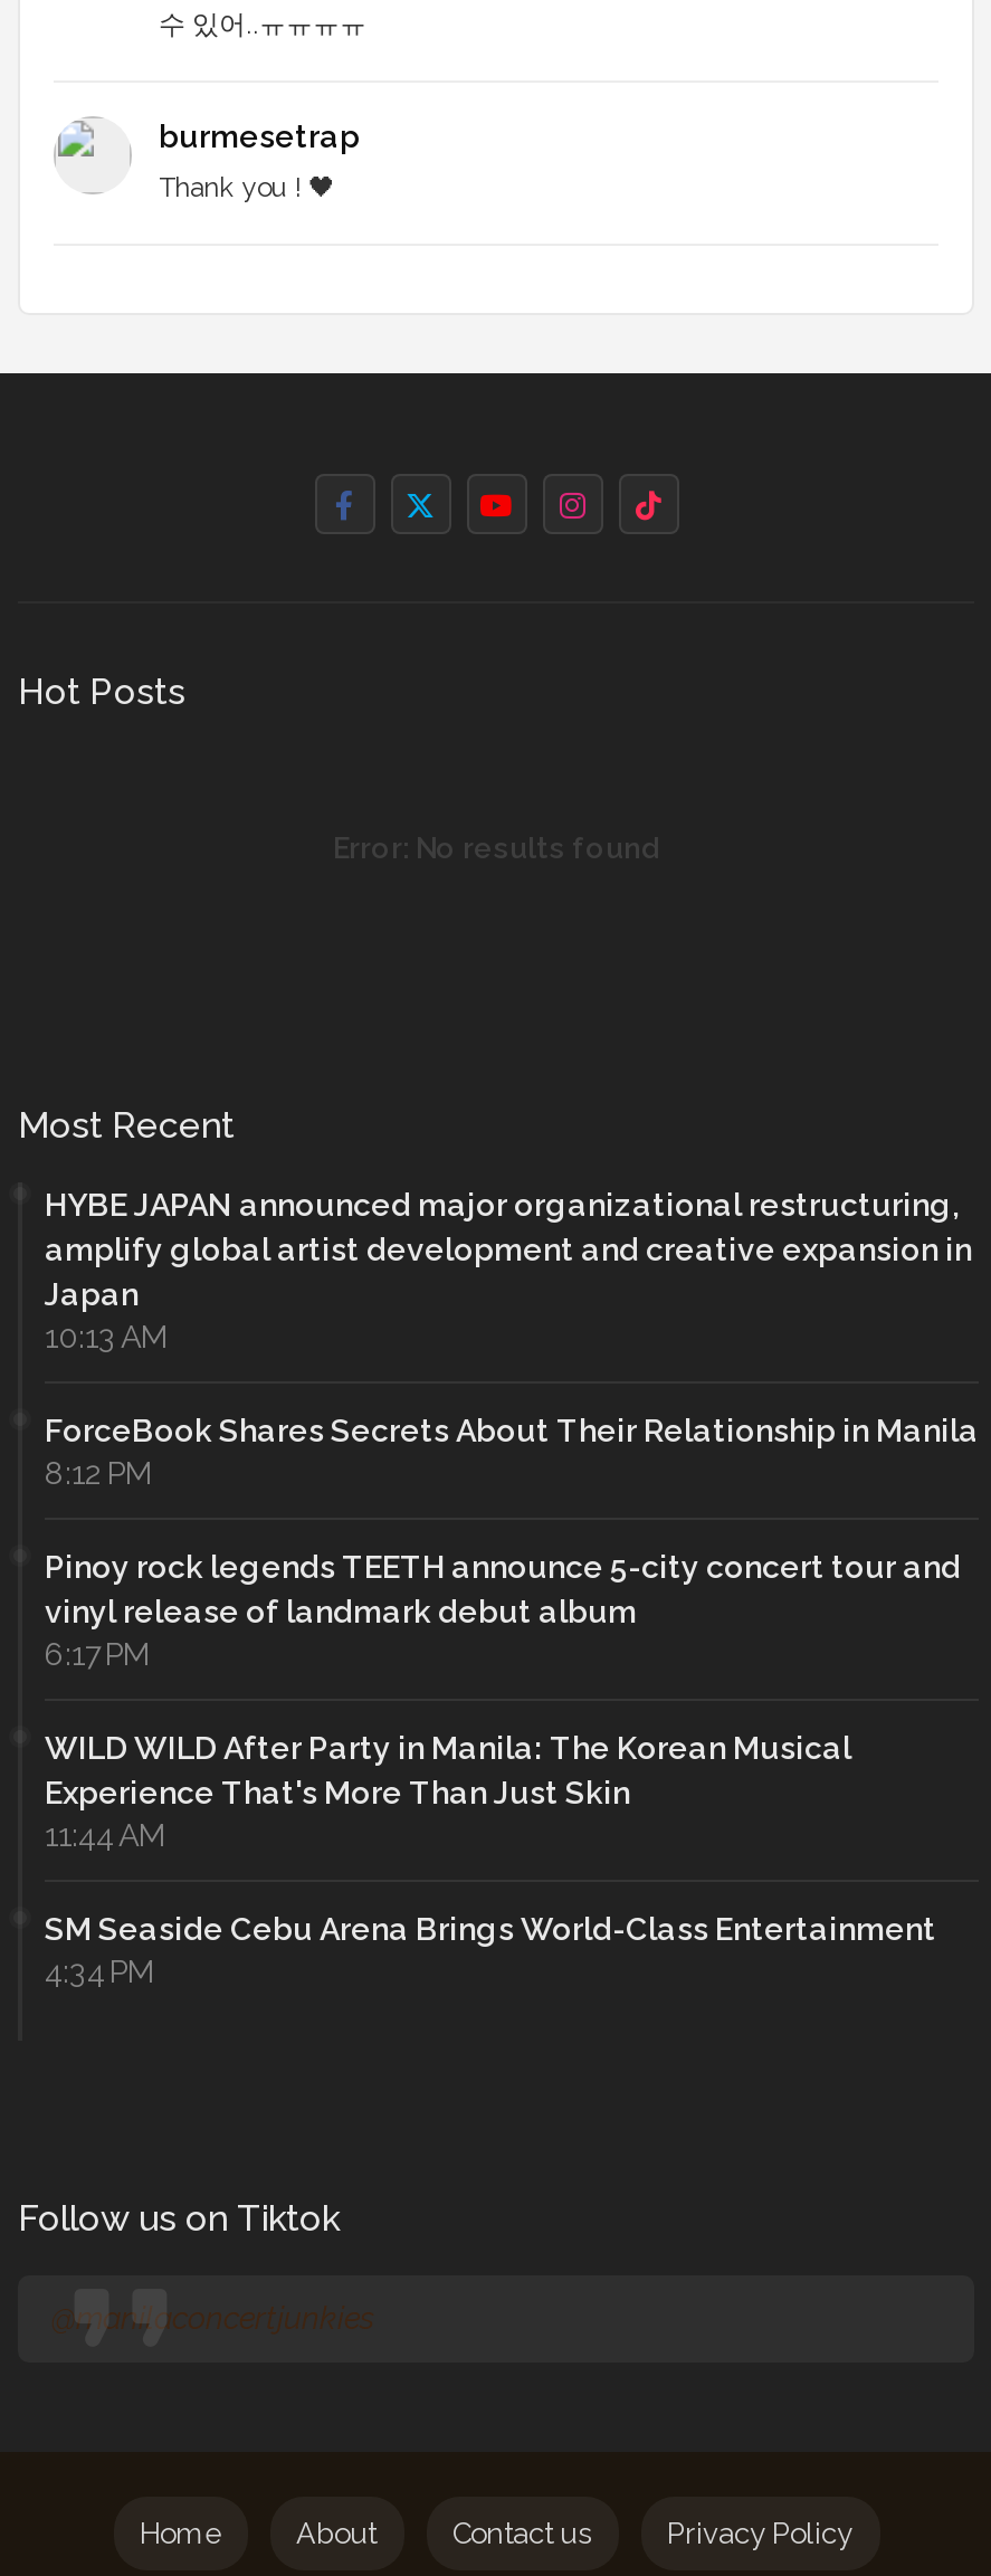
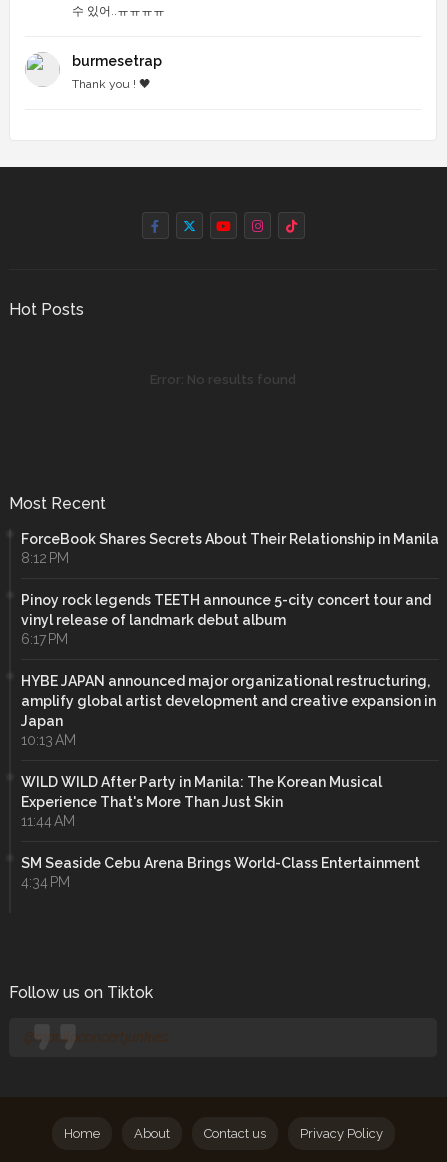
moved [45,1186,972,1353] -> [21,672,436,747]: HYBE JAPAN announced major organizational restructuring, | amplify global artist development and creative expansion in | Japan | 10:13 AM
moved [45,1411,979,1671] -> [21,530,439,646]: ForceBook Shares Secrets About Their Relationship in Manila | 8:12 PM | Pinoy rock legends TEETH announce 5-city concert tour and | vinyl release of landmark debut album | 6:17 PM

